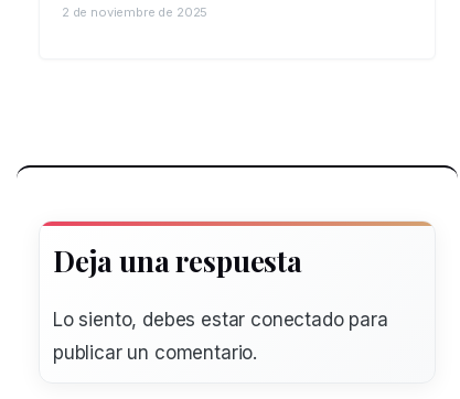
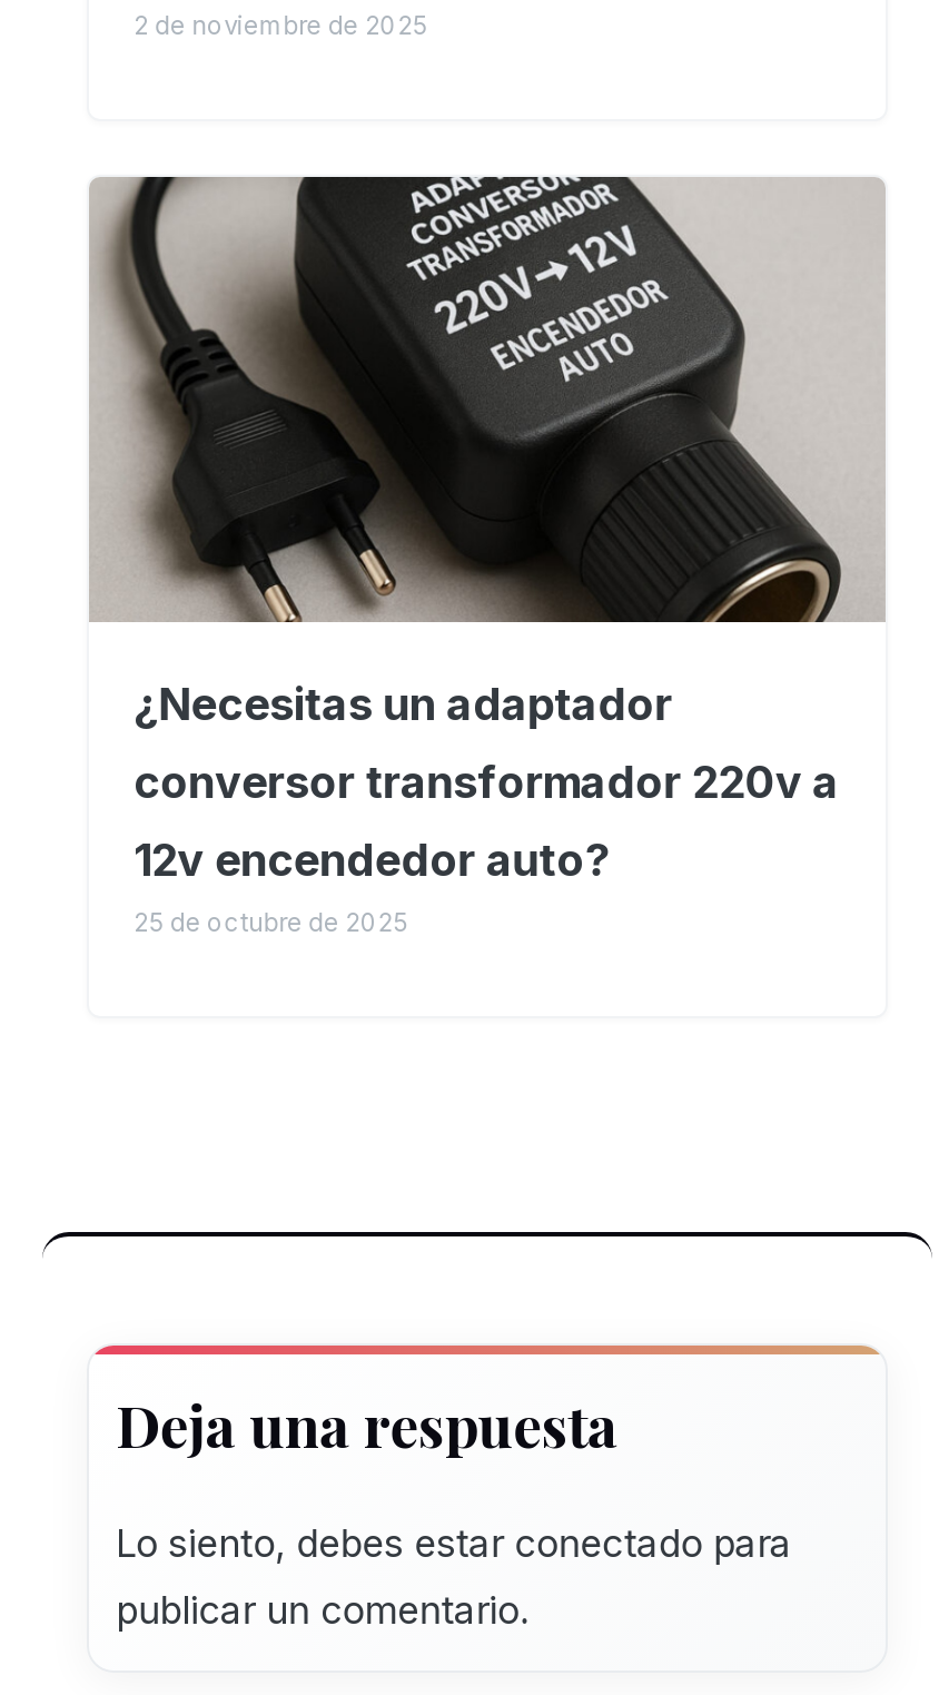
none -> [89,174,886,938] [image] | ¿Necesitas un adaptador | conversor transformador 220v a | 12v encendedor auto? | 25 de octubre de 2025

